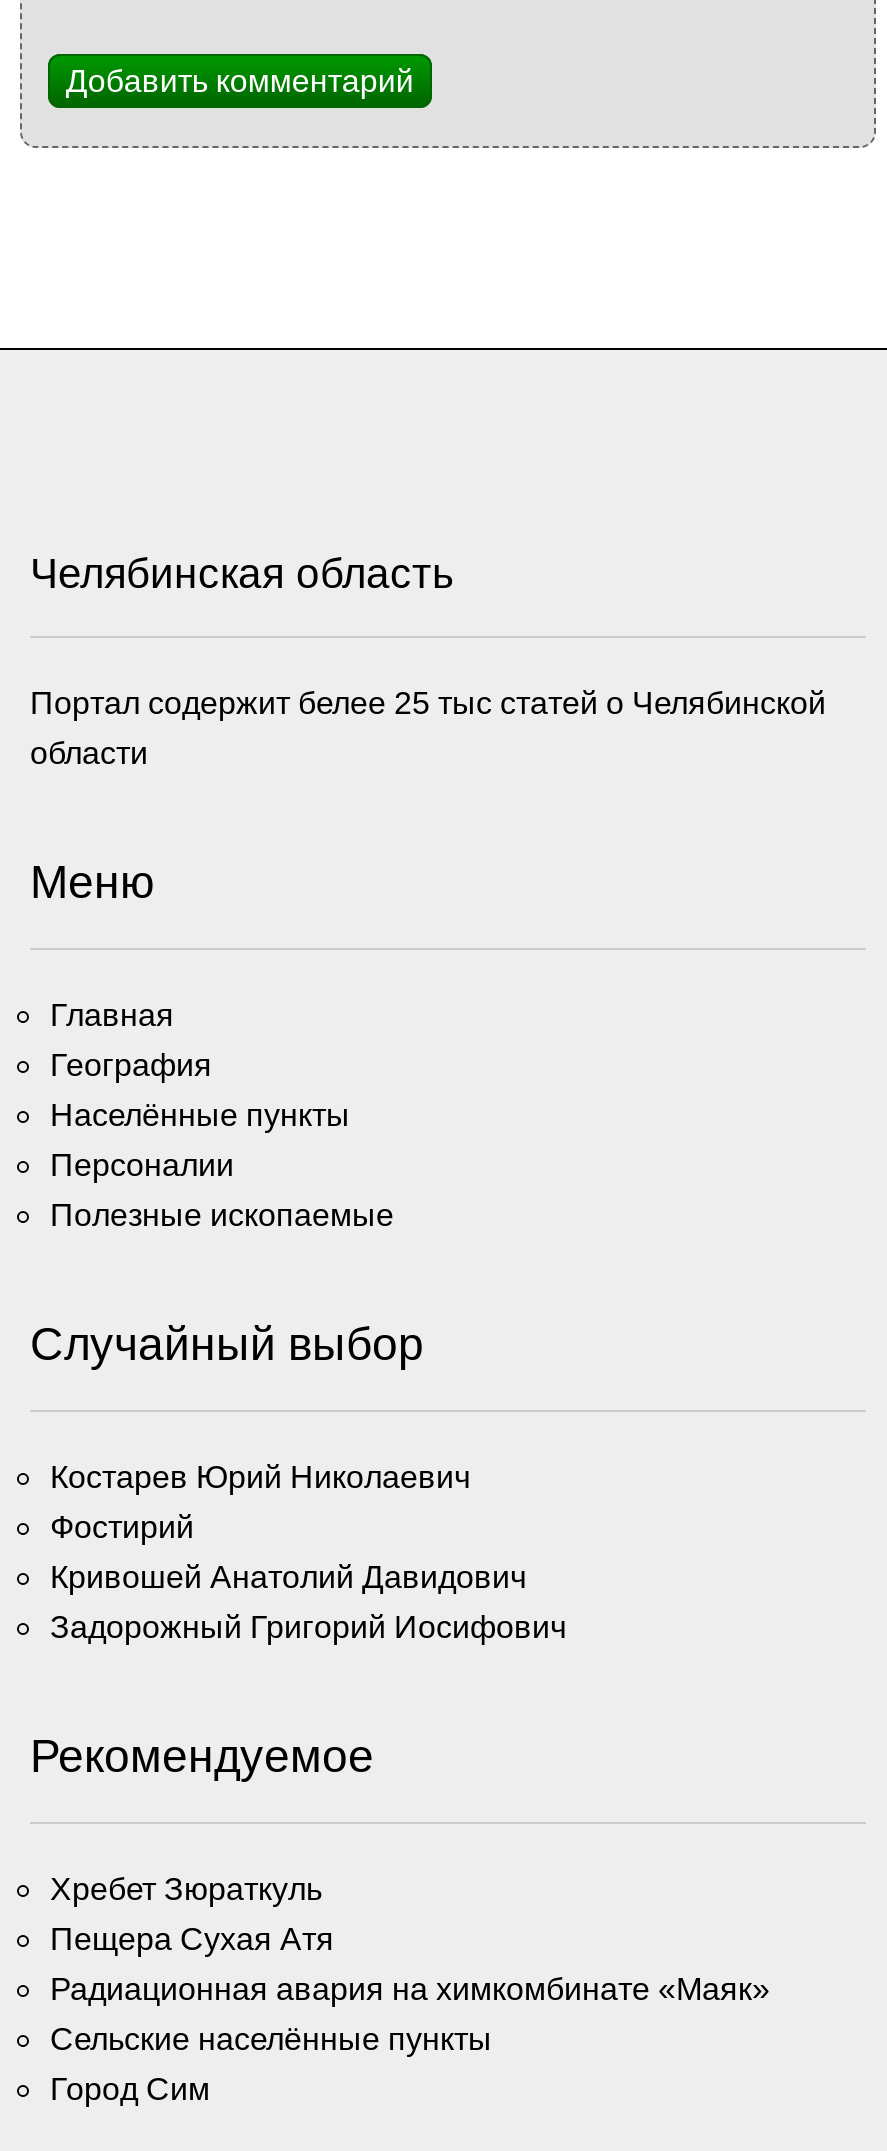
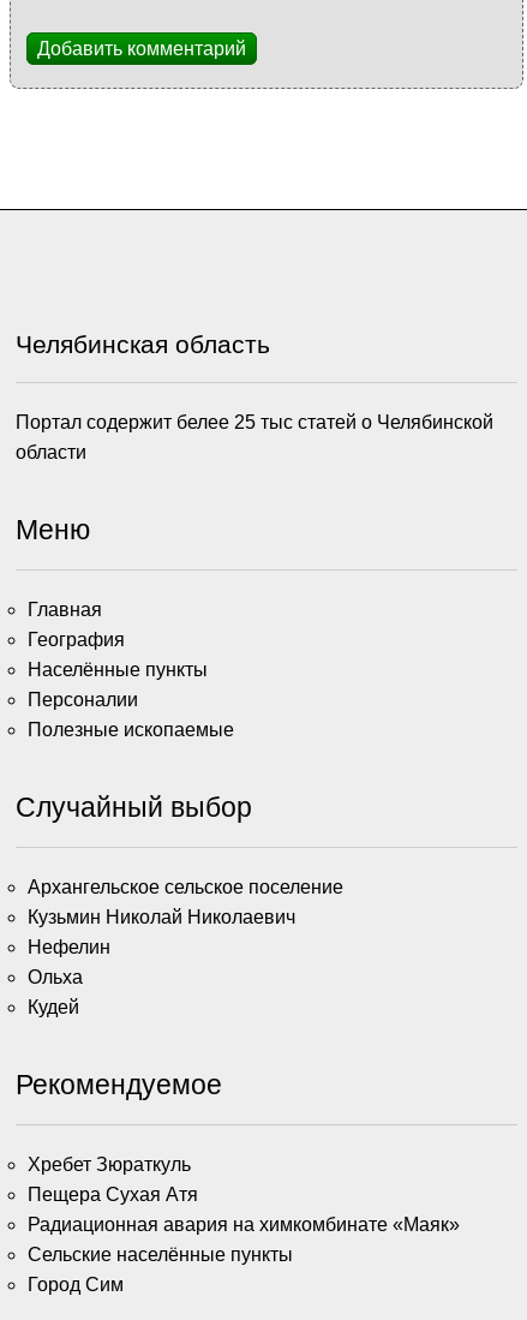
[50,1460,566,1644] Костарев Юрий Николаевич | Фостирий | Кривошей Анатолий Давидович | Задорожный Григорий Иосифович -> [28,877,343,1017] Архангельское сельское поселение | Кузьмин Николай Николаевич | Нефелин | Ольха | Кудей

